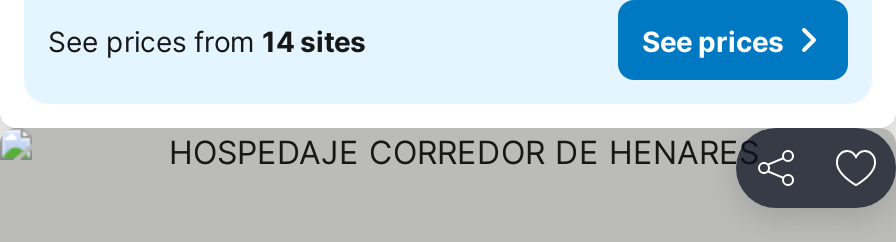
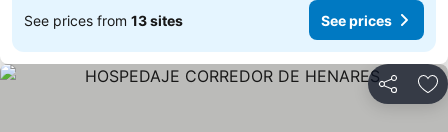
[48,23,366,57] See prices from 14 sites -> [24,11,183,28] See prices from 13 sites

